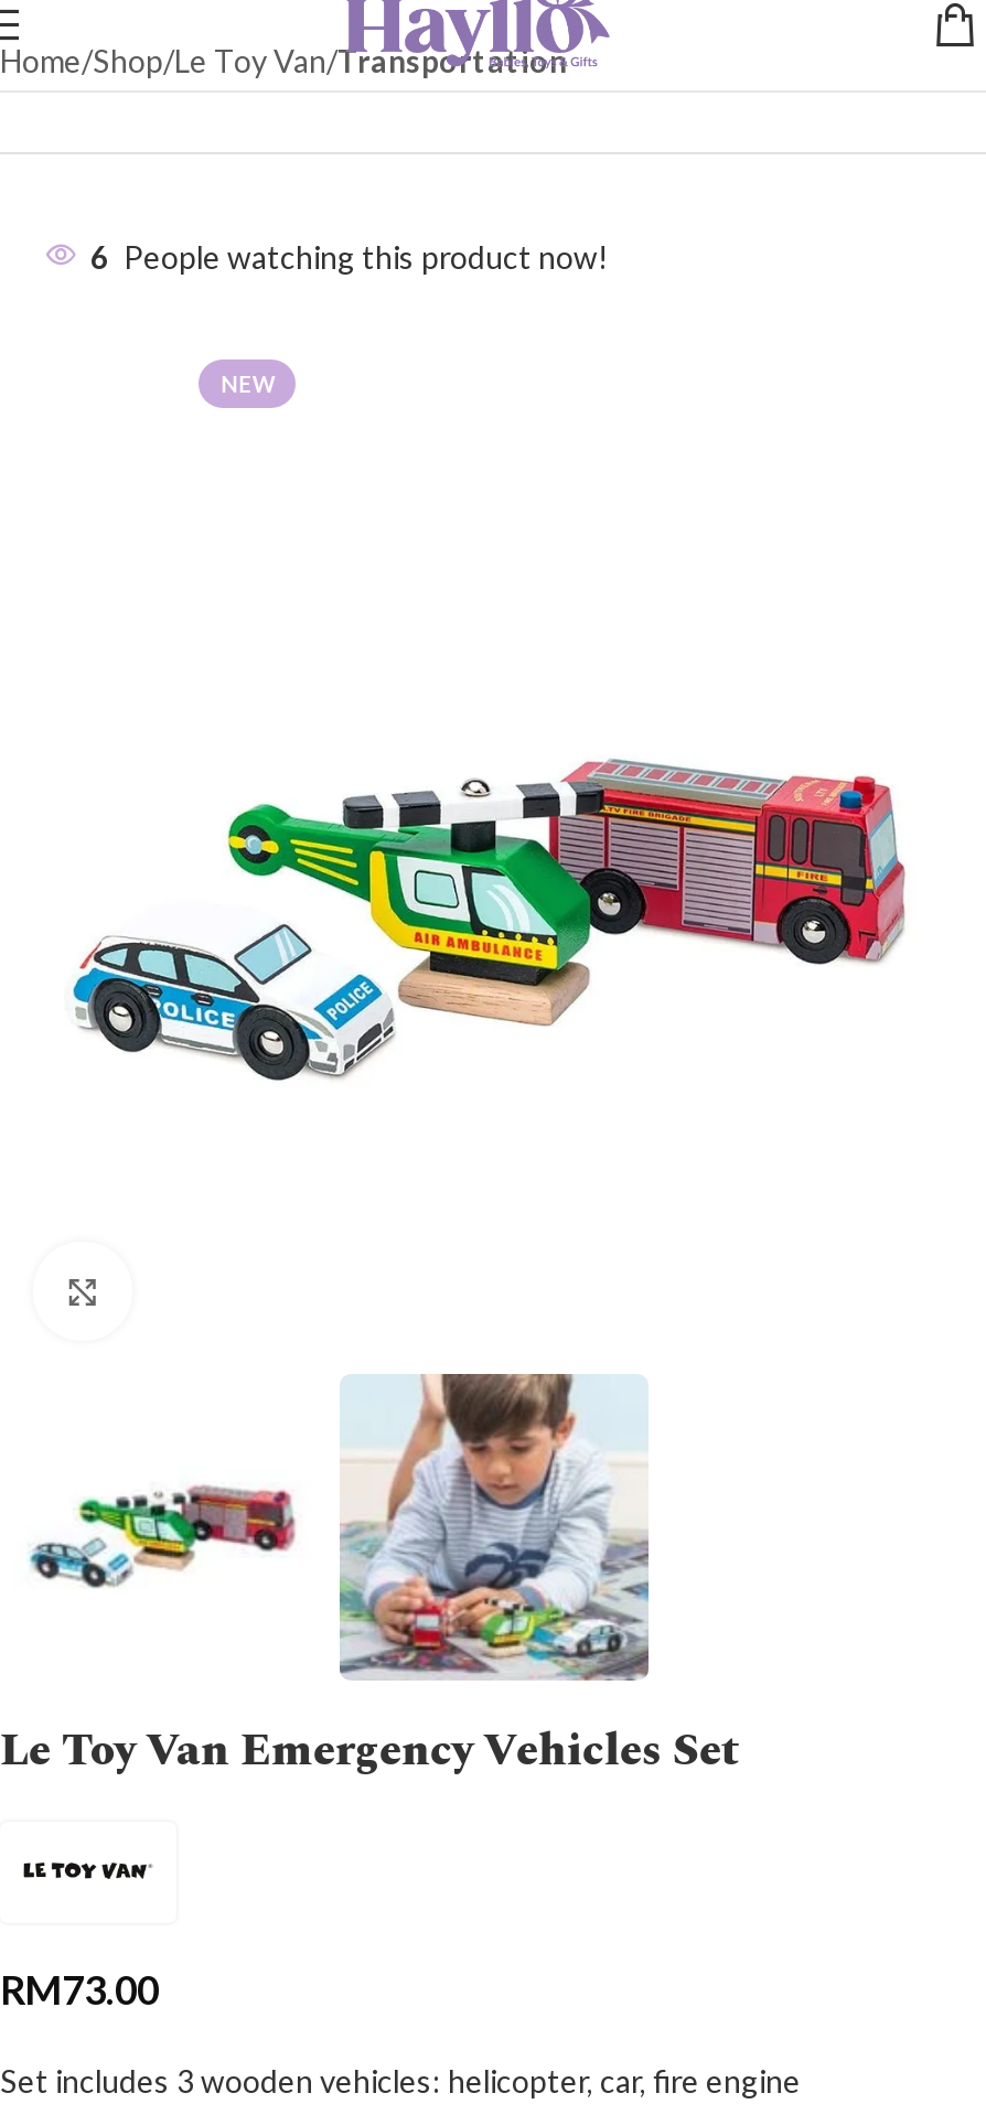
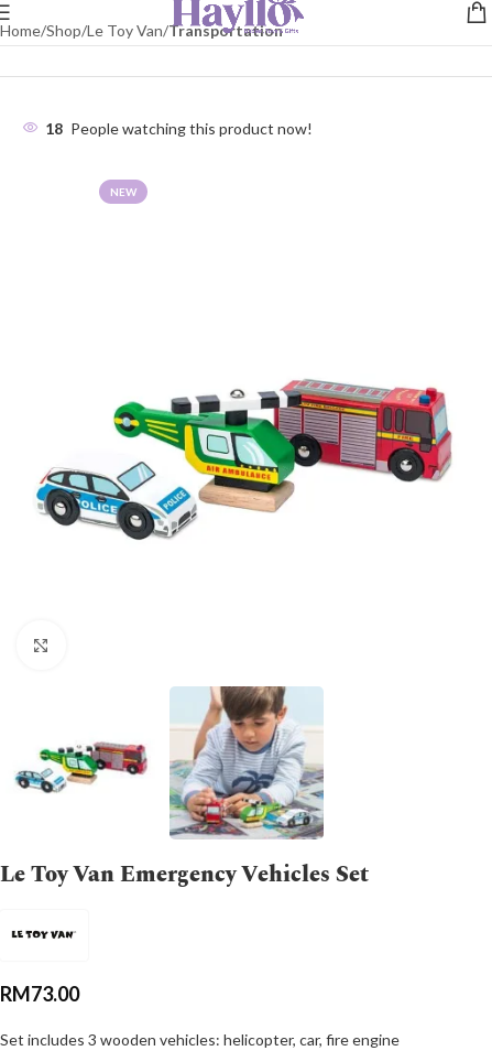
[90,238,609,276] 6 People watching this product now! -> [45,119,313,138] 18 People watching this product now!

